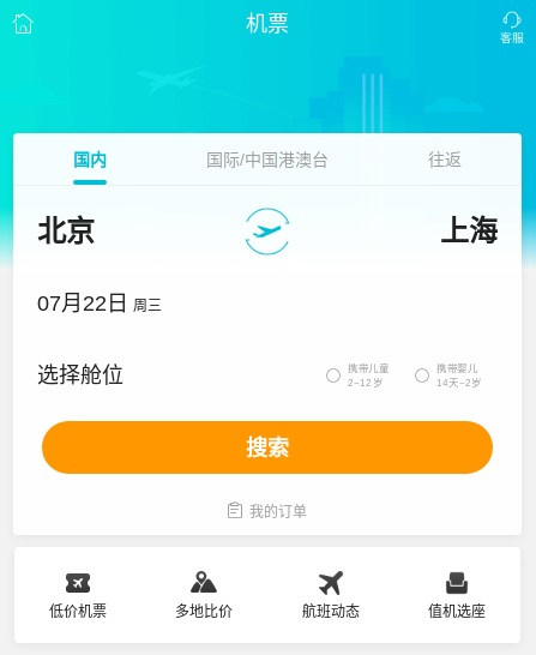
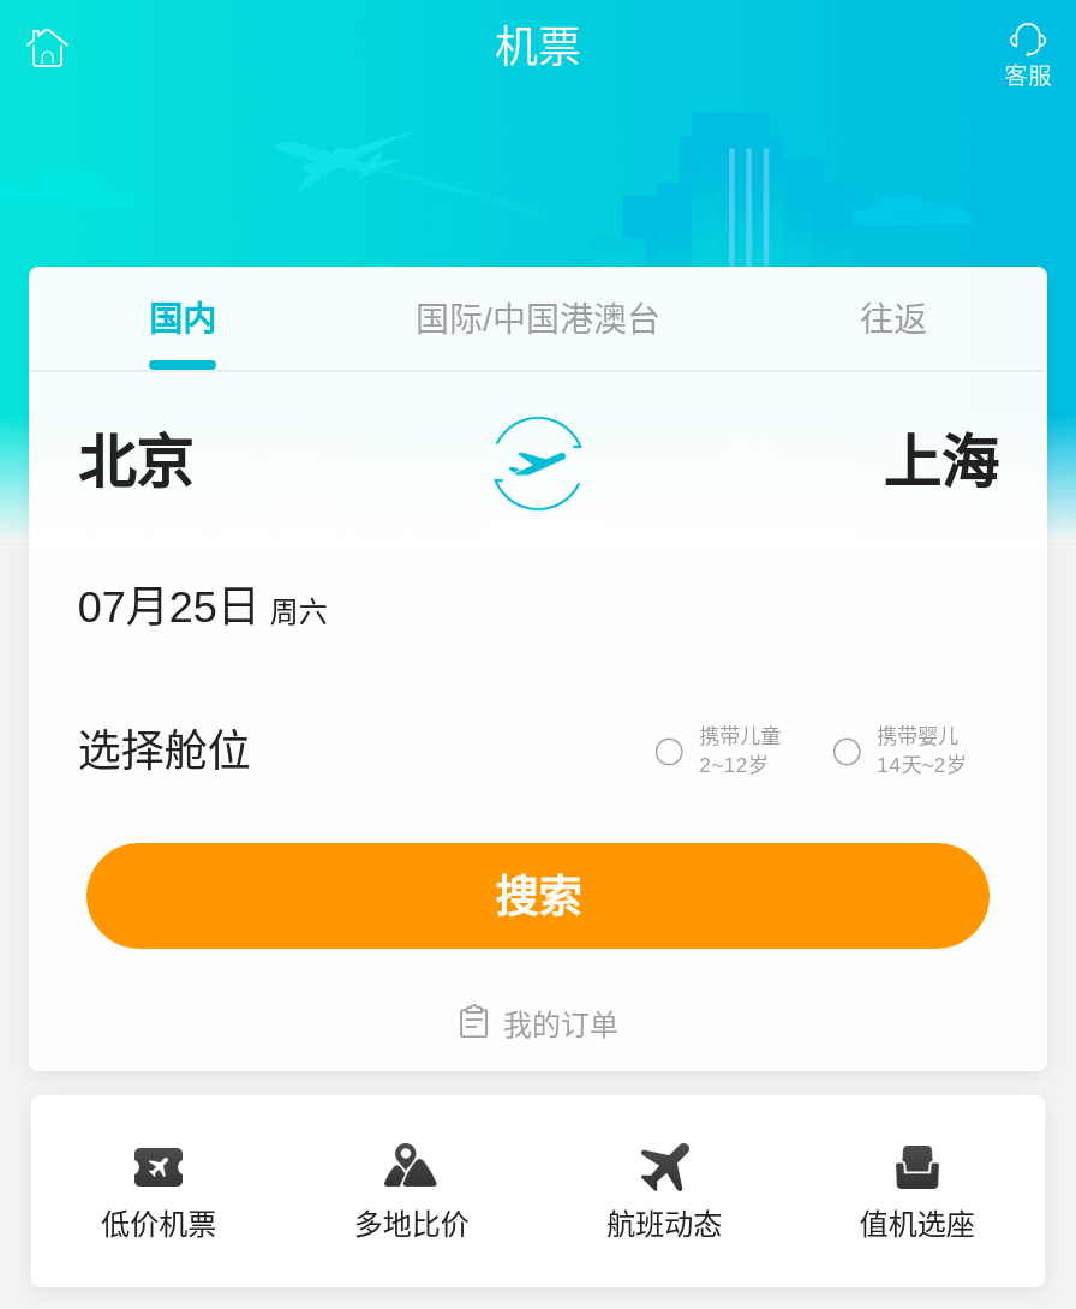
[38,292,162,316] 07月22日 周三 -> [78,584,327,632] 07月25日 周六

